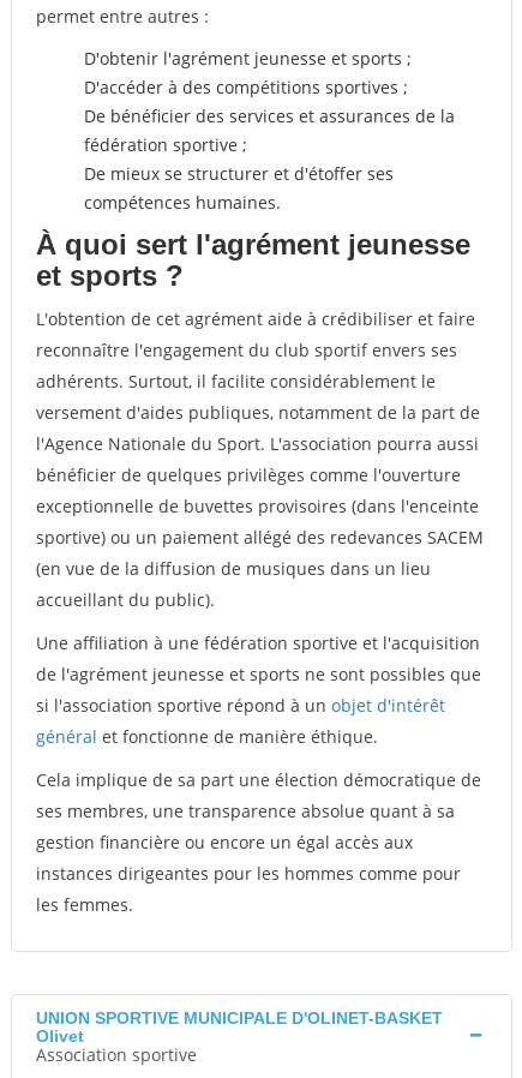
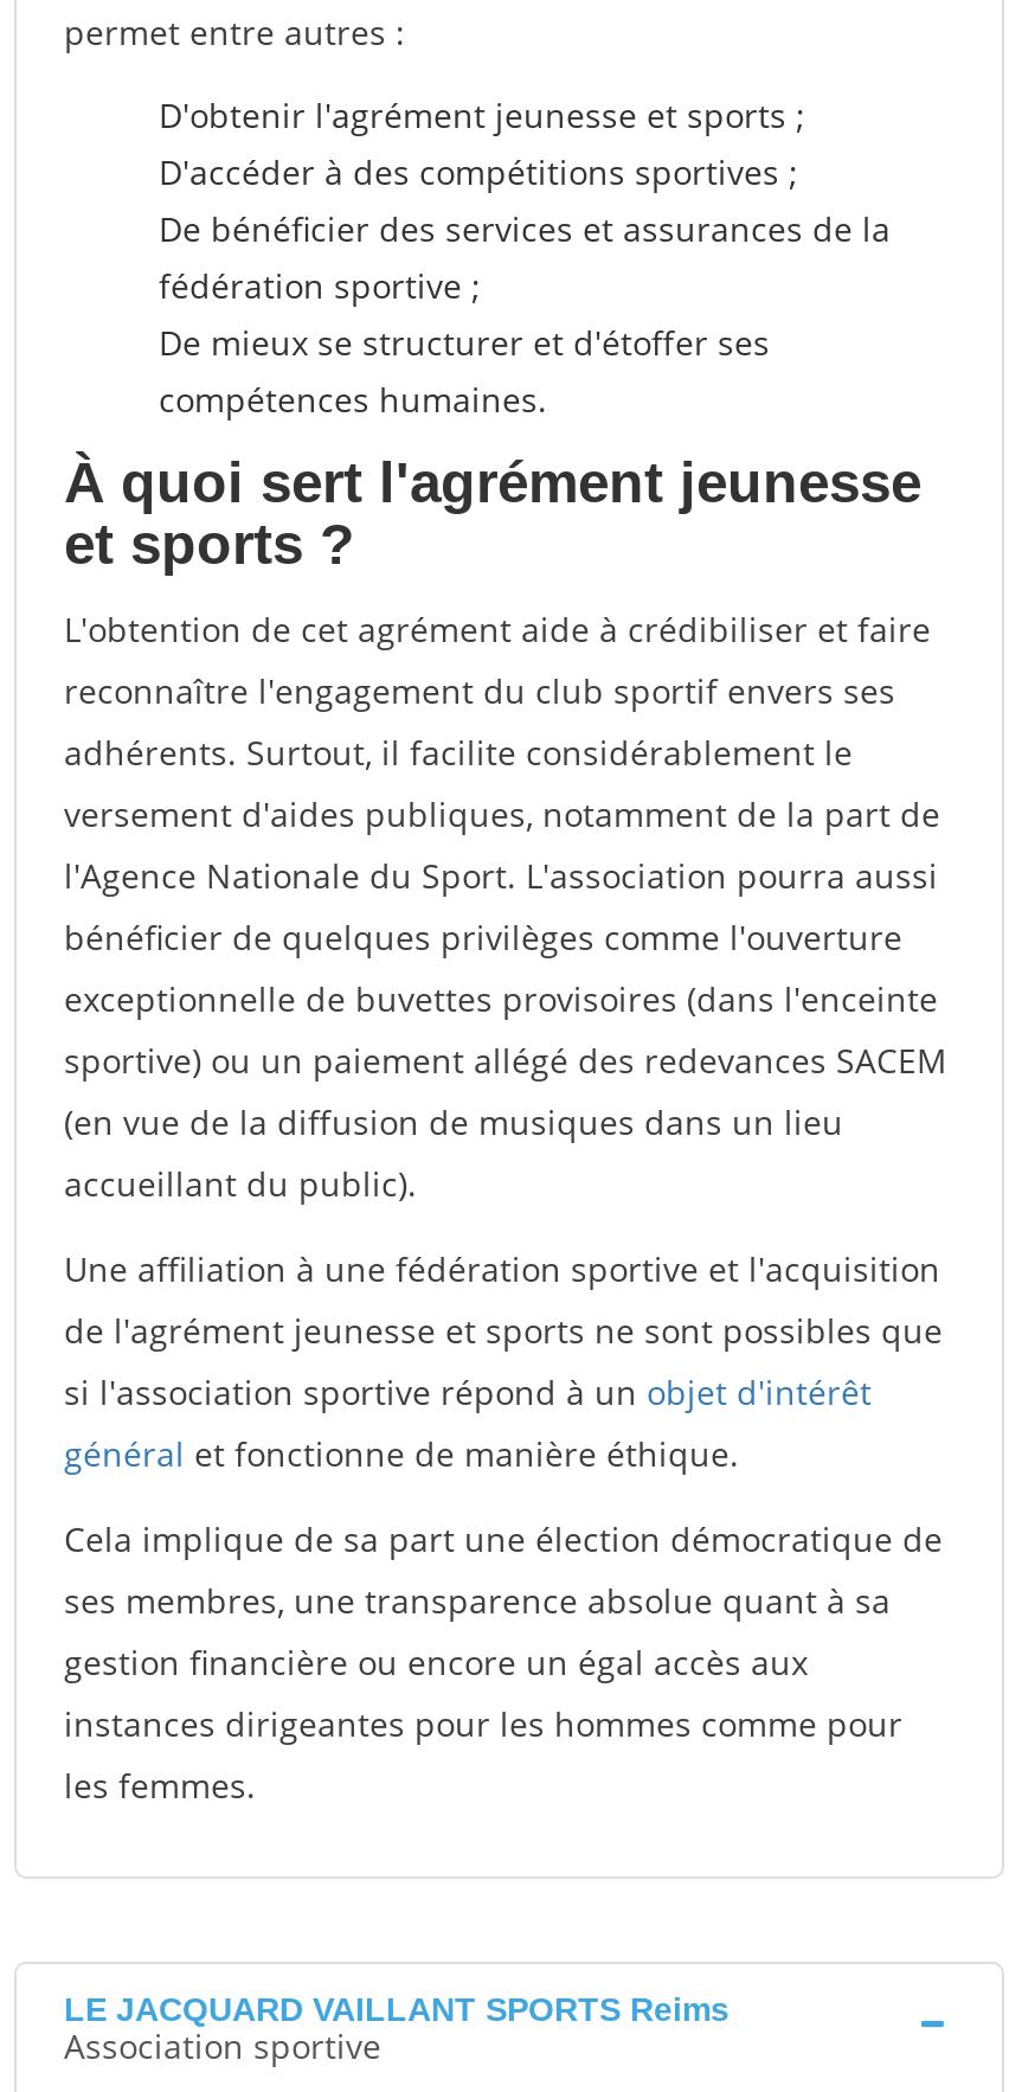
[36,1008,443,1046] UNION SPORTIVE MUNICIPALE D'OLINET-BASKET | Olivet -> [64,1990,730,2028] LE JACQUARD VAILLANT SPORTS Reims

